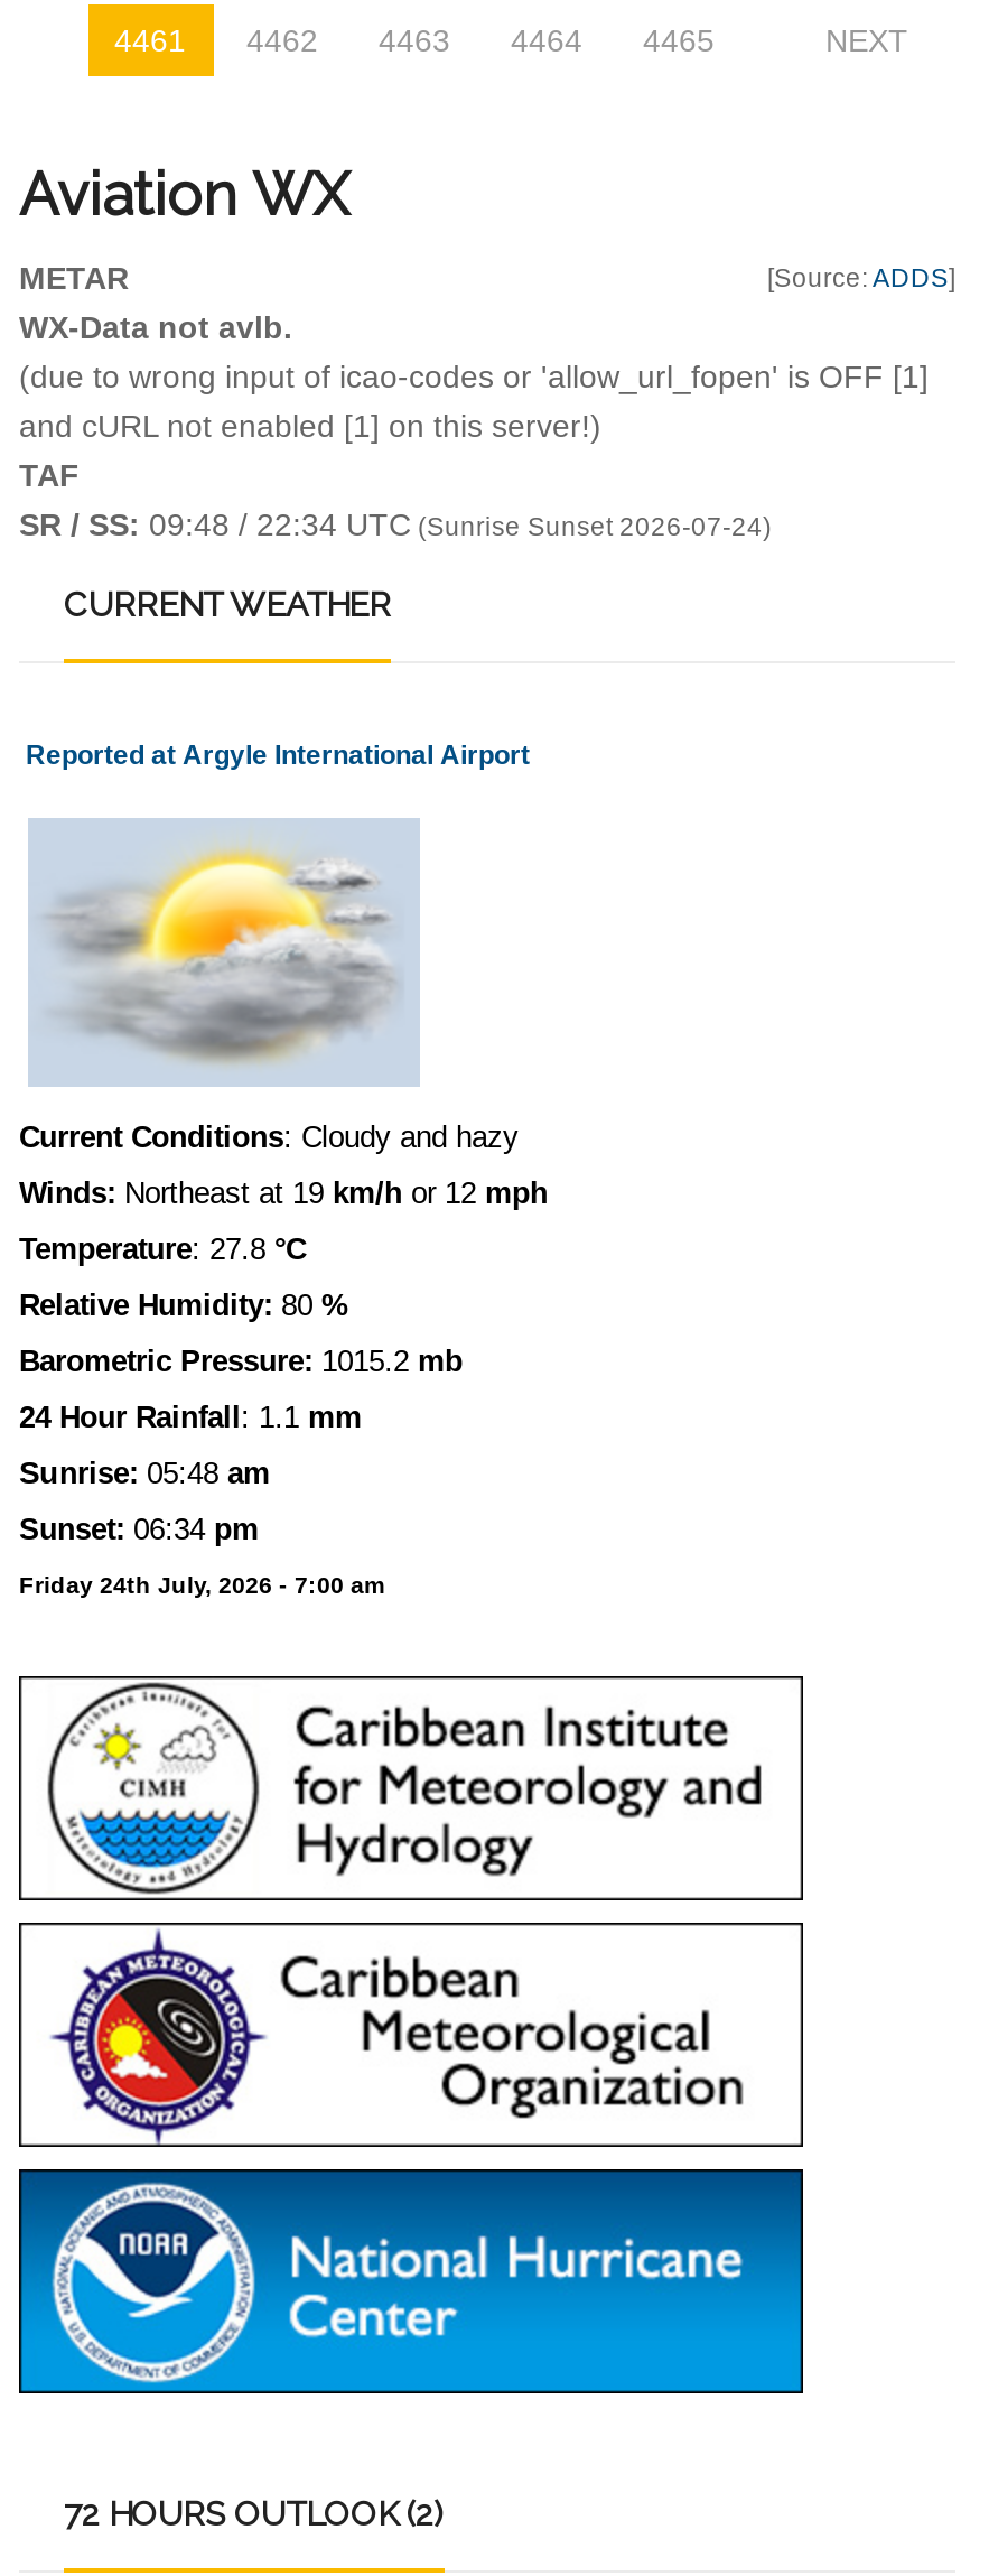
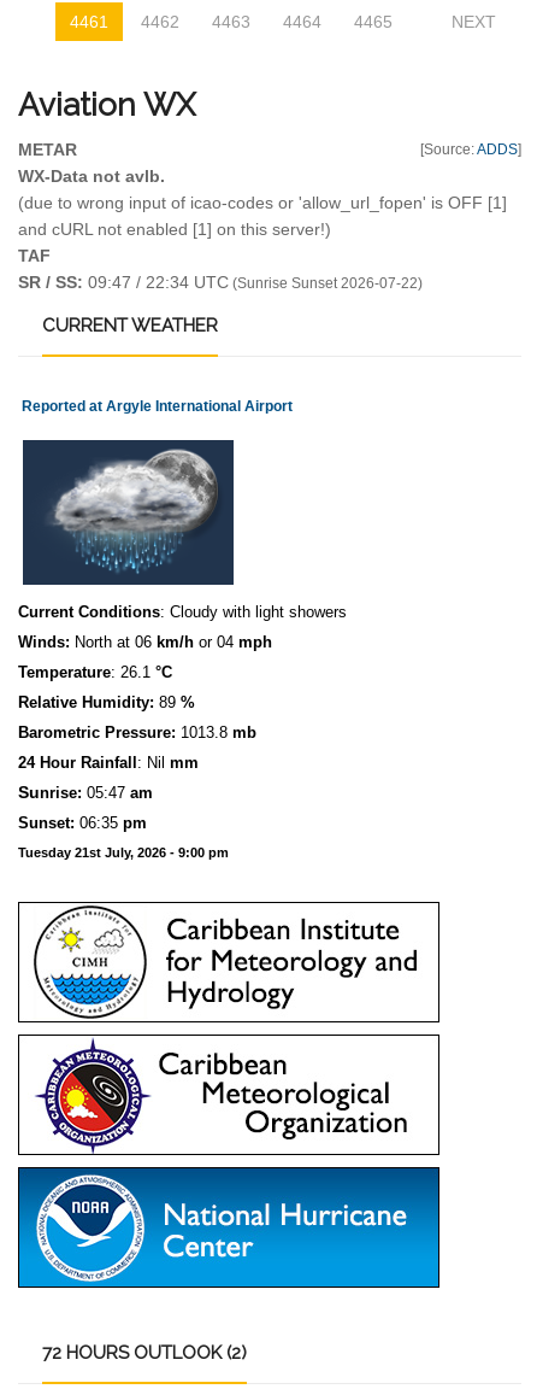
[19,506,772,542] SR / SS: 09:48 / 22:34 UTC (Sunrise Sunset 2026-07-24) -> [18,272,423,292] SR / SS: 09:47 / 22:34 UTC (Sunrise Sunset 2026-07-22)
[19,818,519,1154] [image] | Current Conditions: Cloudy and hazy -> [18,439,347,621] [image] | Current Conditions: Cloudy with light showers
[19,1177,548,1210] Winds: Northeast at 19 km/h or 12 mph -> [18,633,272,651] Winds: North at 06 km/h or 04 mph
[19,1233,306,1266] Temperature: 27.8 °C -> [18,663,172,681] Temperature: 26.1 °C
[19,1289,348,1322] Relative Humidity: 80% -> [18,693,195,711] Relative Humidity: 89%
[19,1345,463,1378] Barometric Pressure: 1015.2 mb -> [18,723,256,742] Barometric Pressure: 1013.8 mb
[19,1401,362,1434] 24 Hour Rainfall: 1.1 mm -> [18,754,199,772] 24 Hour Rainfall: Nil mm
[19,1454,270,1490] Sunrise: 05:48 am -> [18,783,153,802] Sunrise: 05:47 am
[19,1513,259,1546] Sunset: 06:34 pm -> [18,814,147,832] Sunset: 06:35 pm
[19,1571,386,1598] Friday 24th July, 2026 - 7:00 am -> [18,845,229,860] Tuesday 21st July, 2026 - 9:00 pm

